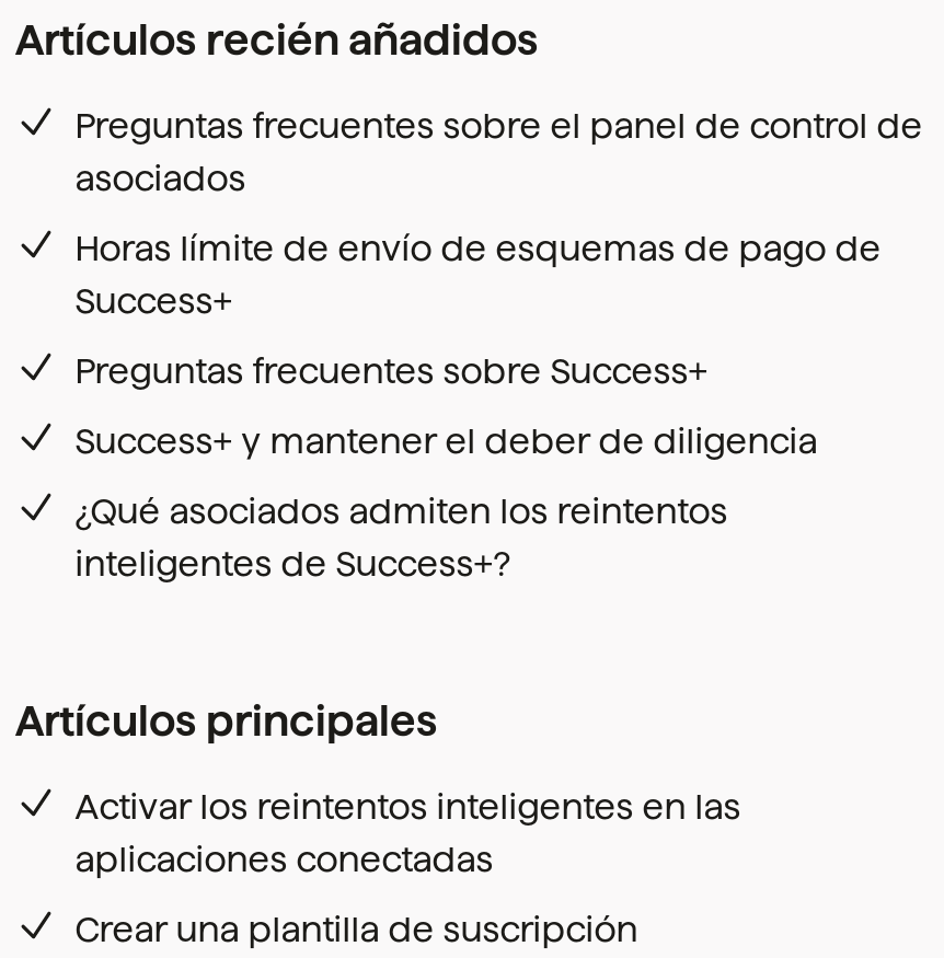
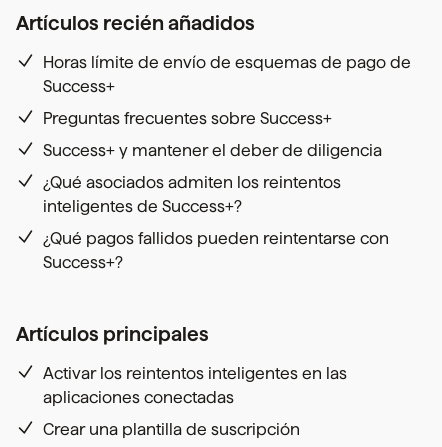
[75,107,923,197] Preguntas frecuentes sobre el panel de control de | asociados -> none
moved [75,230,881,582] -> [43,54,411,215]: Horas límite de envío de esquemas de pago de | Success+ | Preguntas frecuentes sobre Success+ | Success+ y mantener el deber de diligencia | ¿Qué asociados admiten los reintentos | inteligentes de Success+?
none -> [43,230,389,271] ¿Qué pagos fallidos pueden reintentarse con | Success+?

